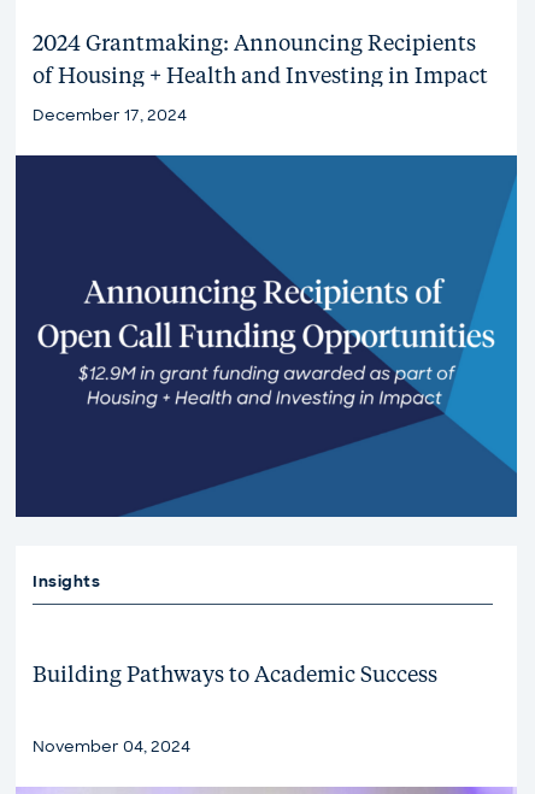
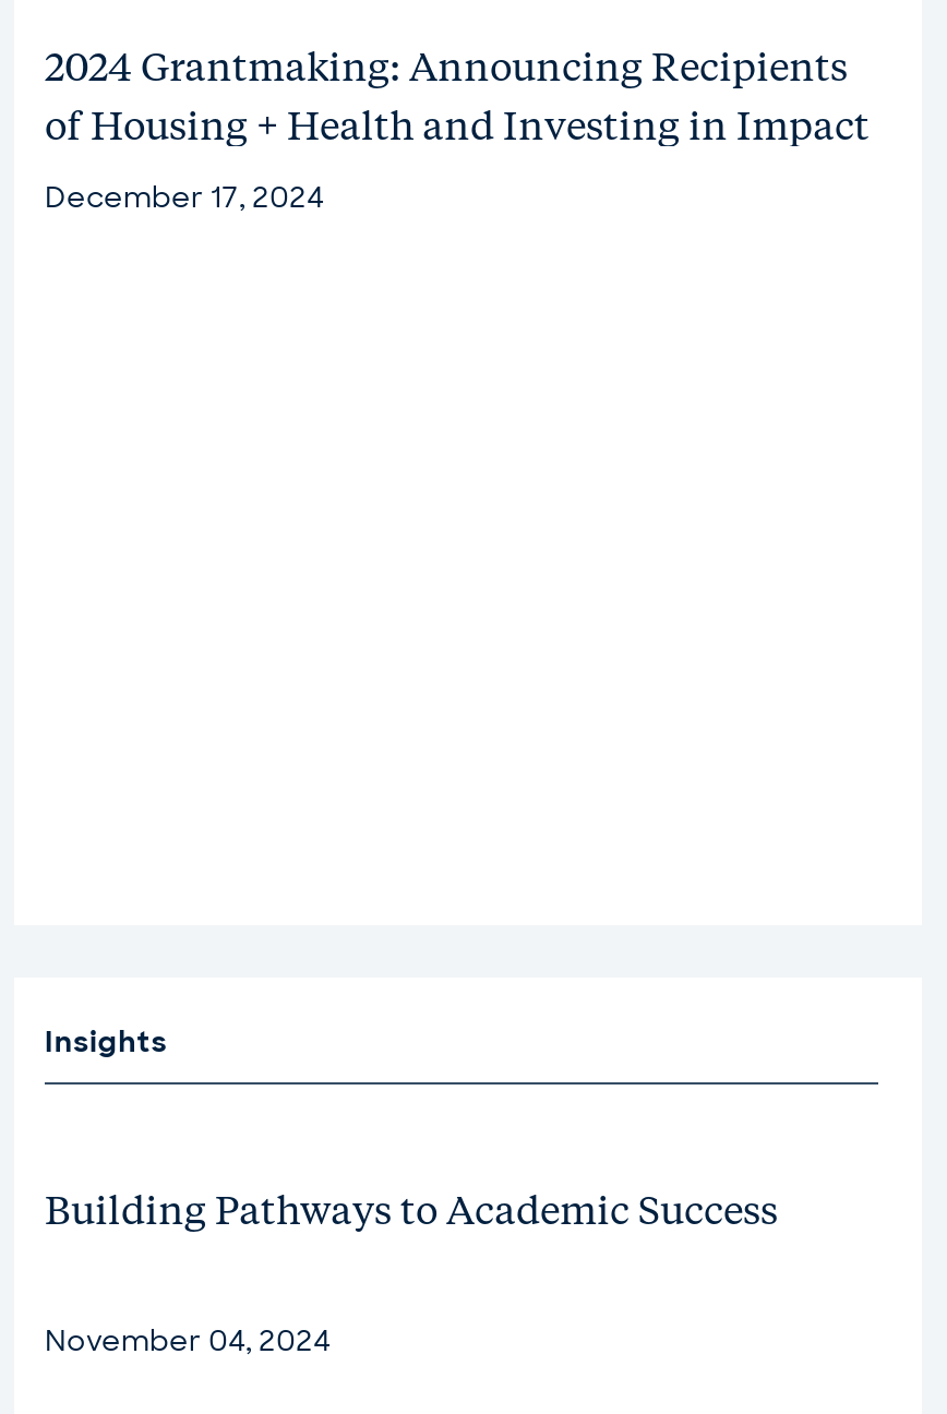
[14,154,518,518] [image] -> none

